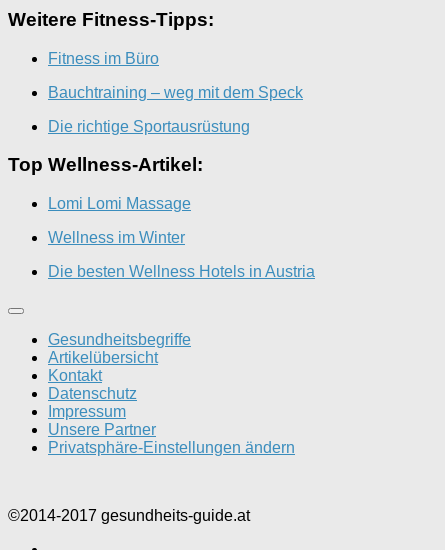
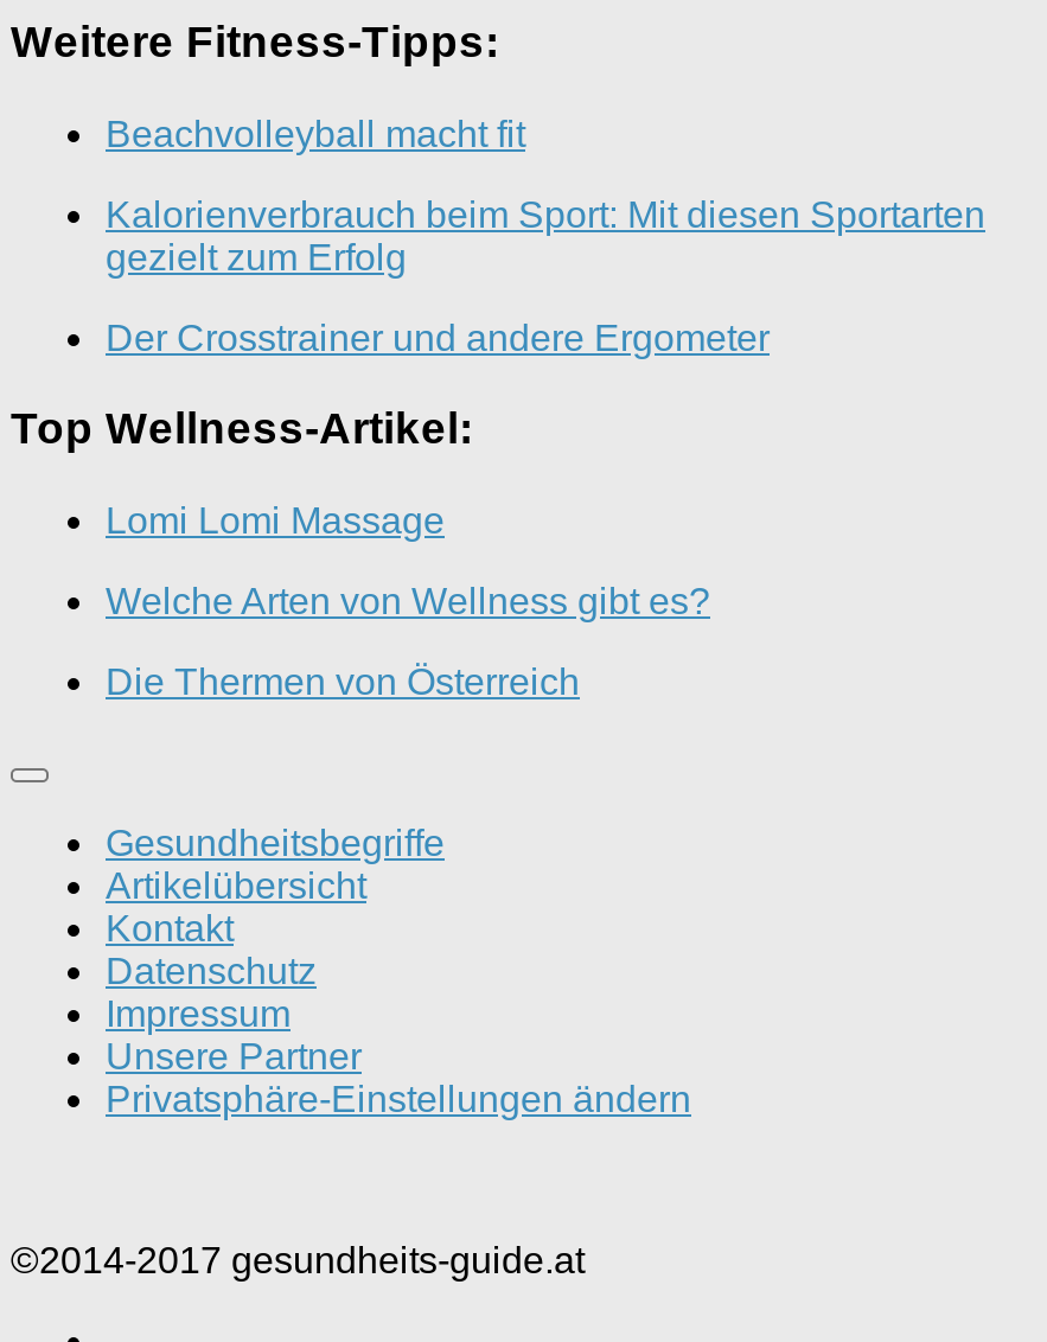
[48,50,159,67] Fitness im Büro -> [106,113,525,153] Beachvolleyball macht fit
[48,84,303,101] Bauchtraining – weg mit dem Speck -> [106,194,985,277] Kalorienverbrauch beim Sport: Mit diesen Sportarten | gezielt zum Erfolg
[48,118,250,135] Die richtige Sportausrüstung -> [106,317,770,357] Der Crosstrainer und andere Ergometer
[48,229,185,246] Wellness im Winter -> [106,581,710,621] Welche Arten von Wellness gibt es?
[48,263,315,280] Die besten Wellness Hotels in Austria -> [106,662,580,702] Die Thermen von Österreich

